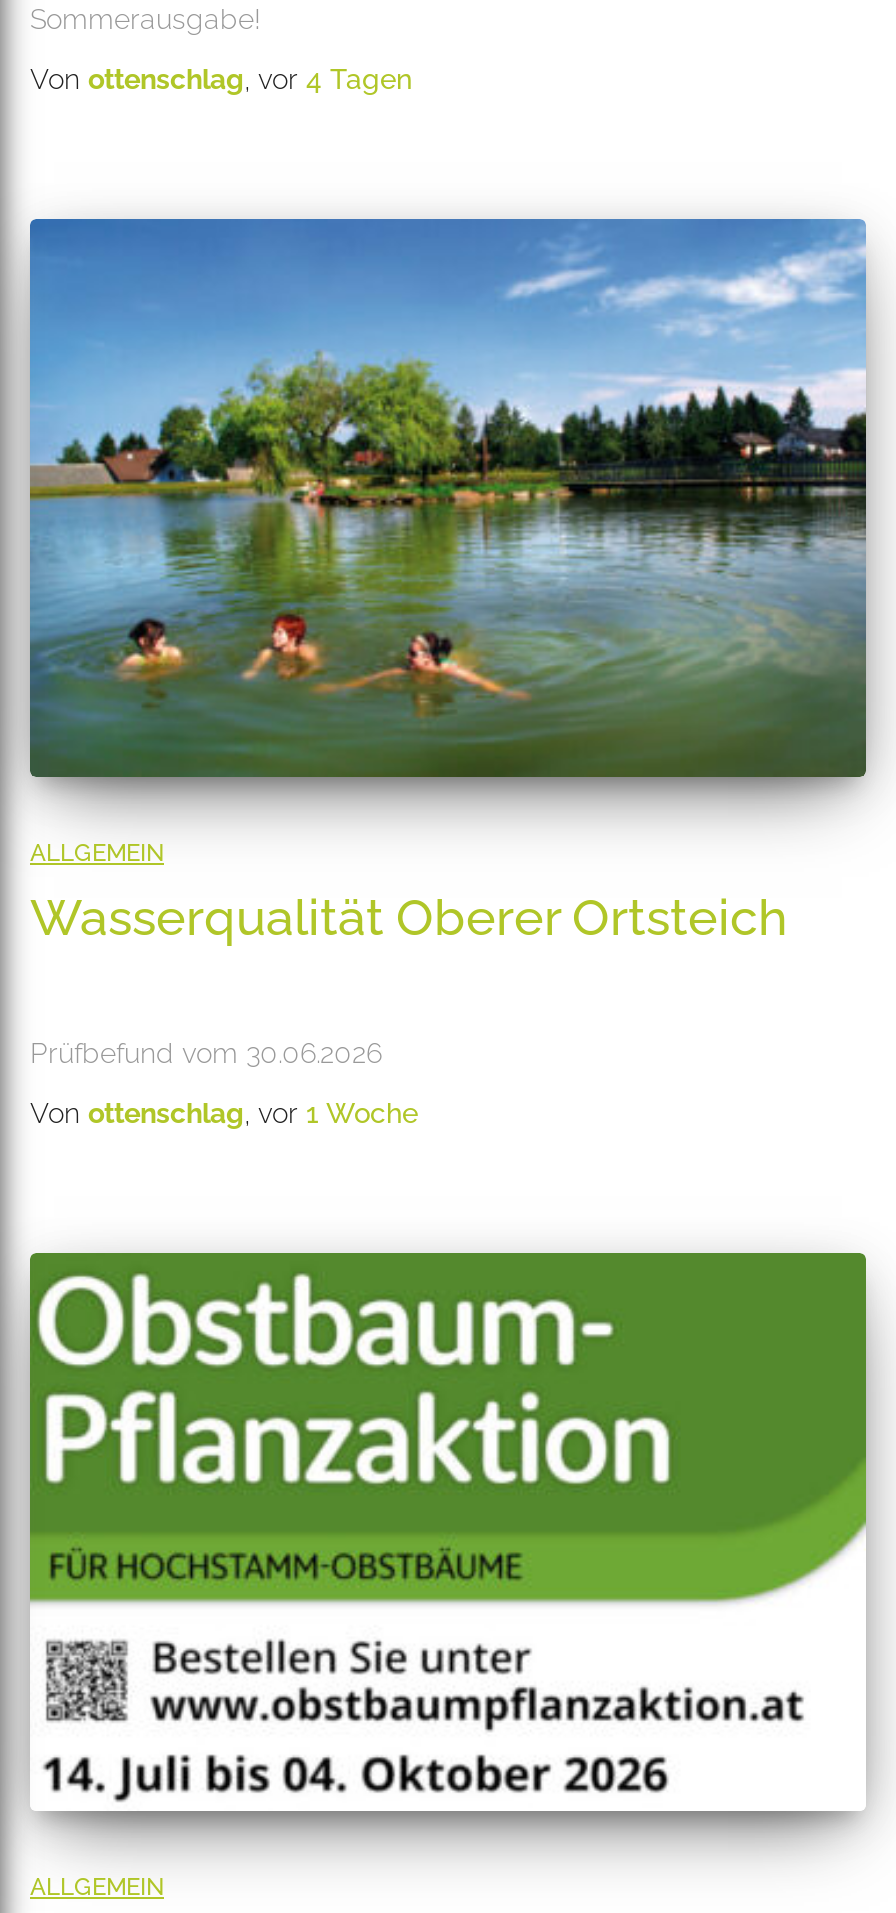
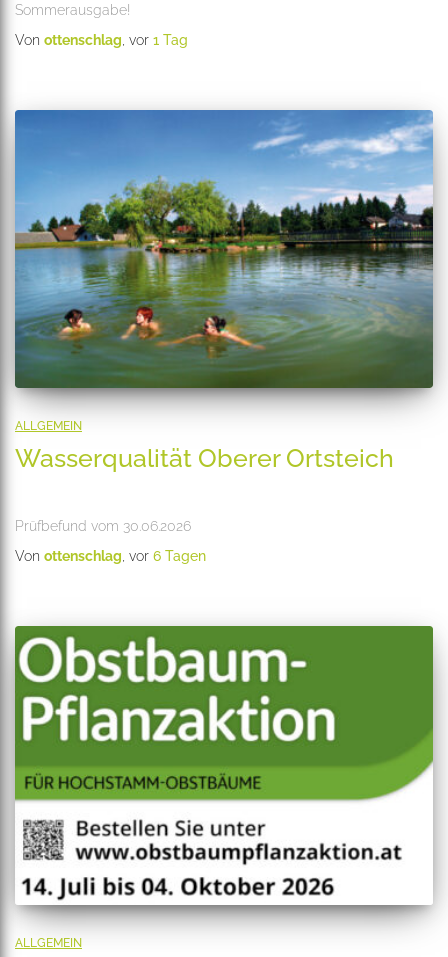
[30,63,412,95] Von ottenschlag, vor 4 Tagen -> [15,32,188,48] Von ottenschlag, vor 1 Tag
[30,1097,418,1129] Von ottenschlag, vor 1 Woche -> [15,548,206,564] Von ottenschlag, vor 6 Tagen

